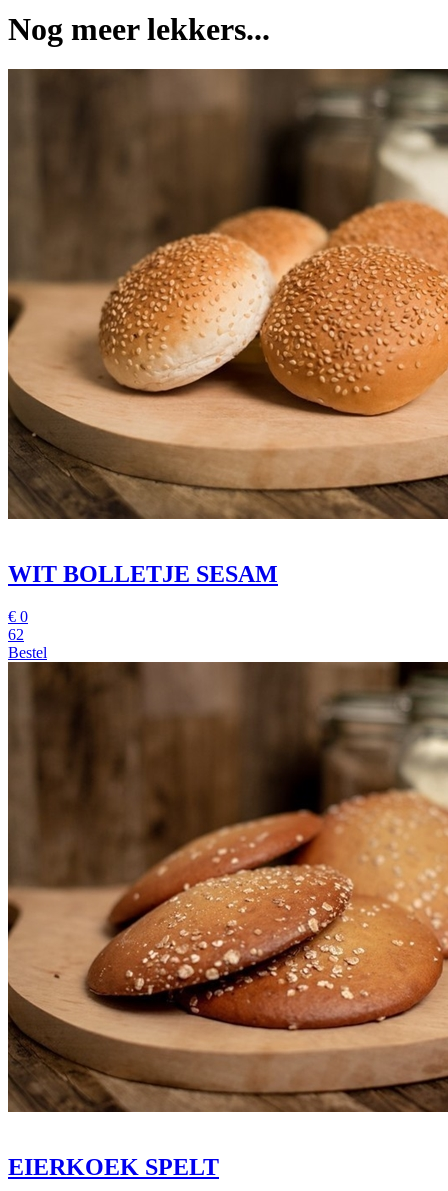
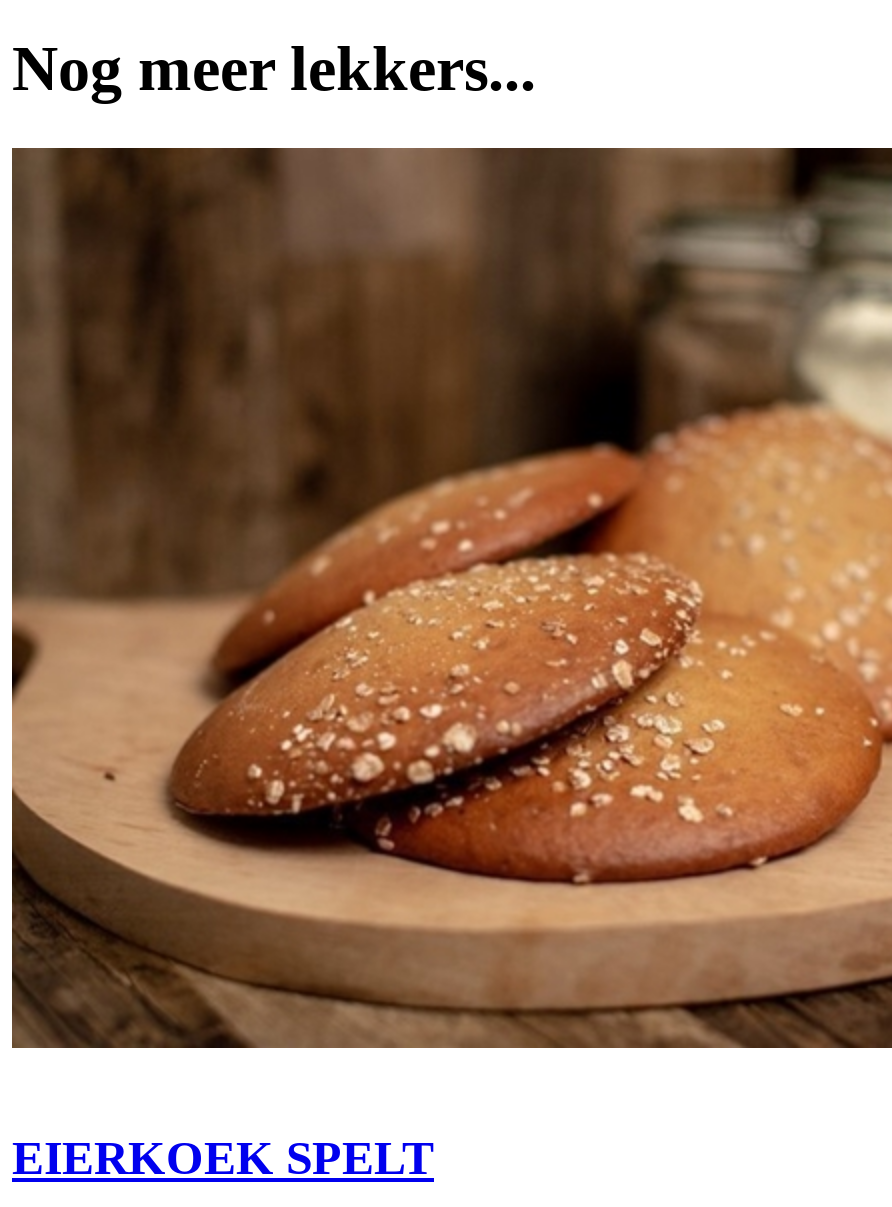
[8,70,445,519] [image] -> none
[8,561,278,661] WIT BOLLETJE SESAM | € 0 | 62 | Bestel -> none

